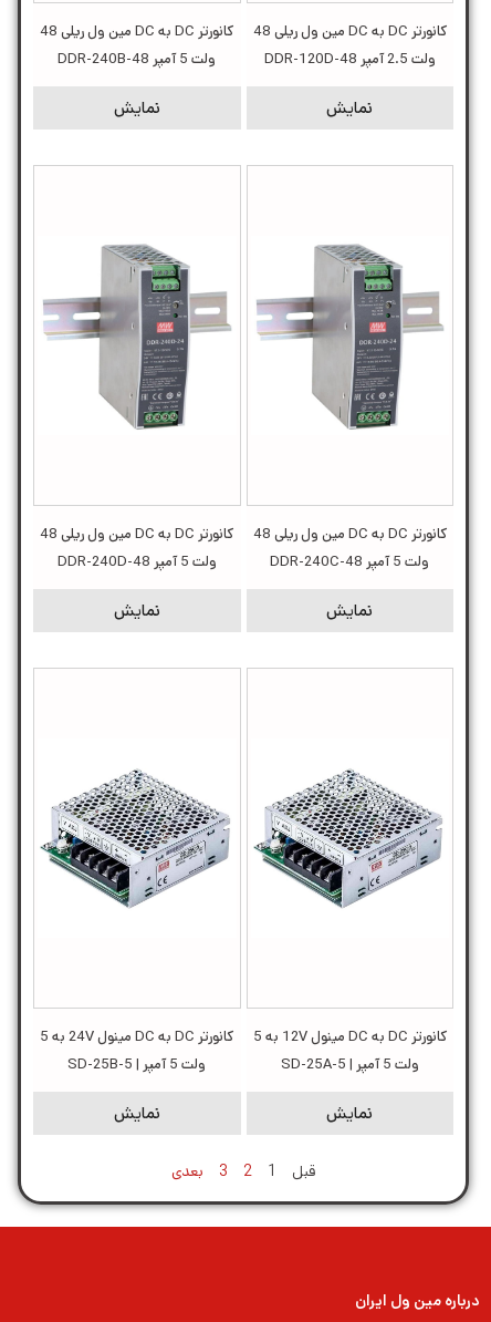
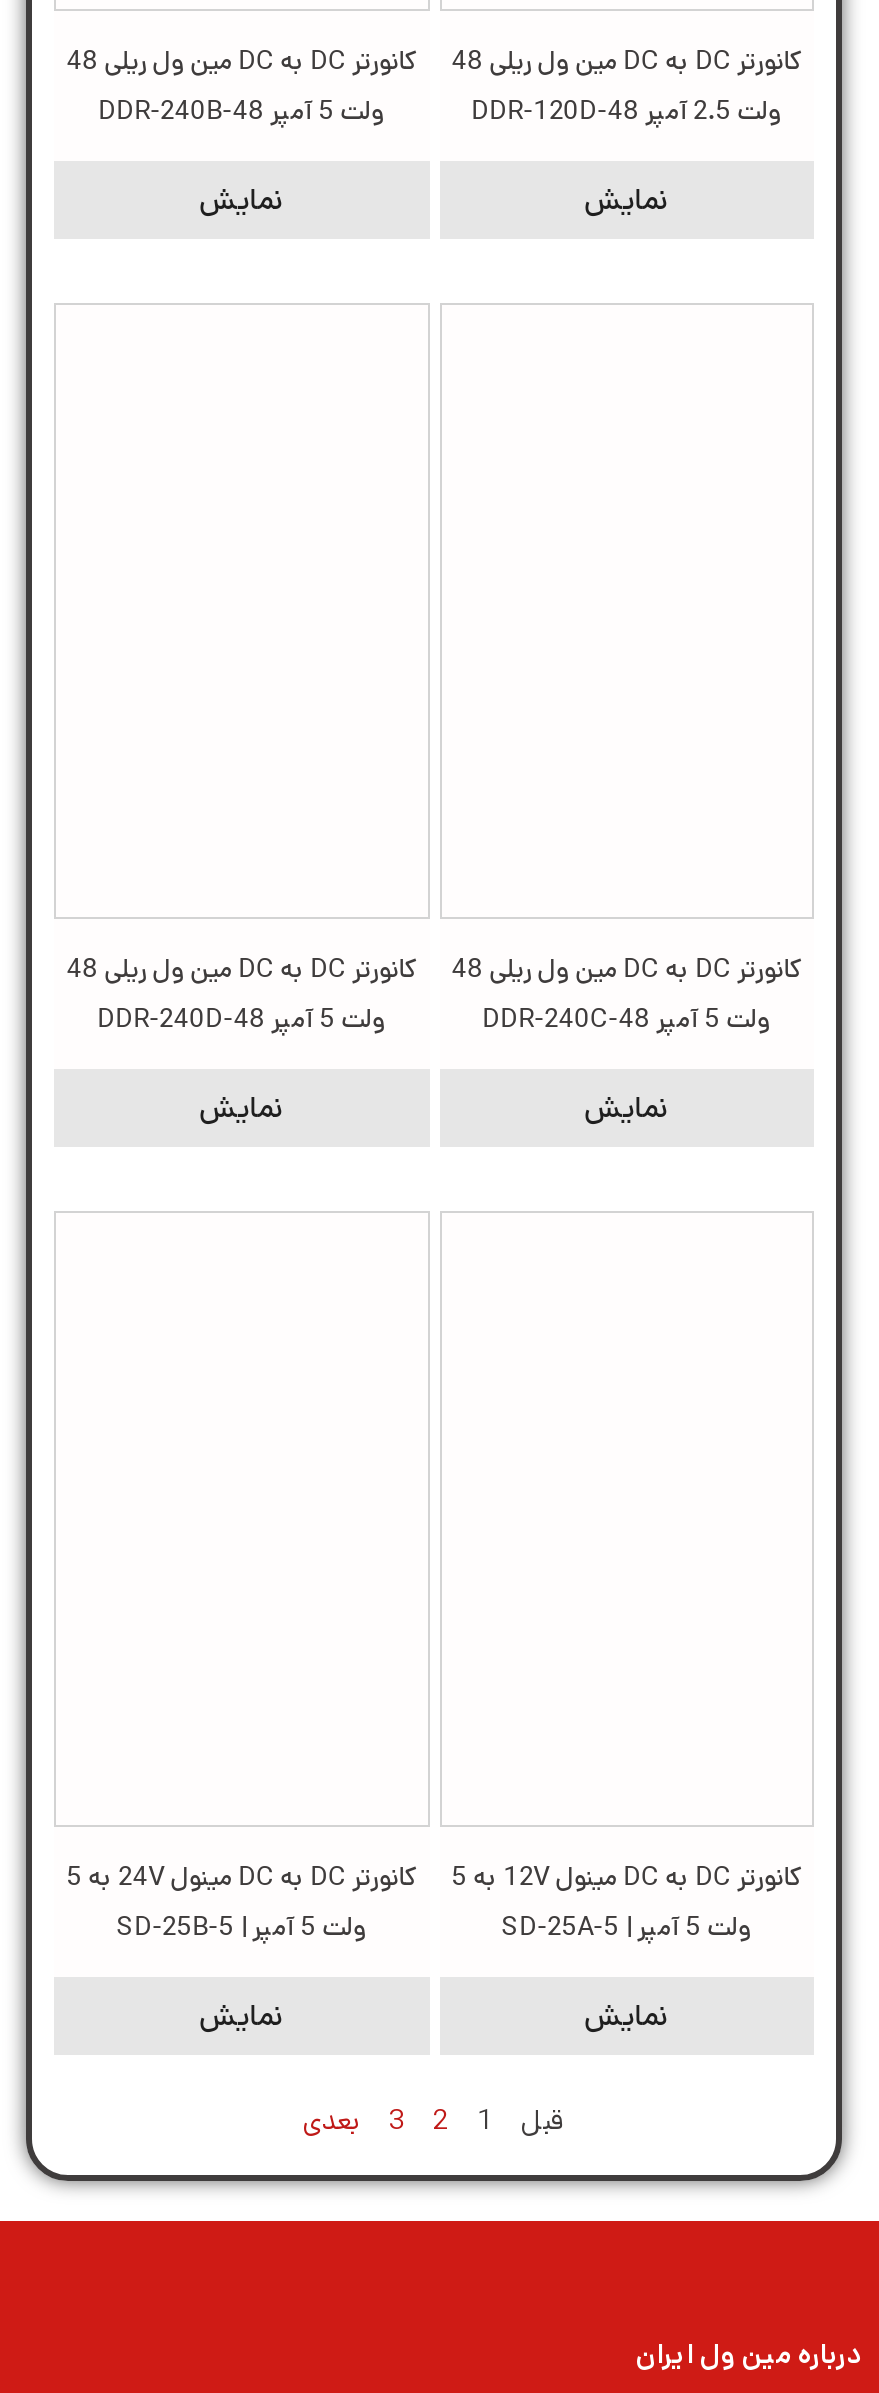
[43,244,231,430] [image] -> none
[257,244,443,430] [image] -> none
[40,768,230,908] [image] -> none
[253,768,442,908] [image] -> none

